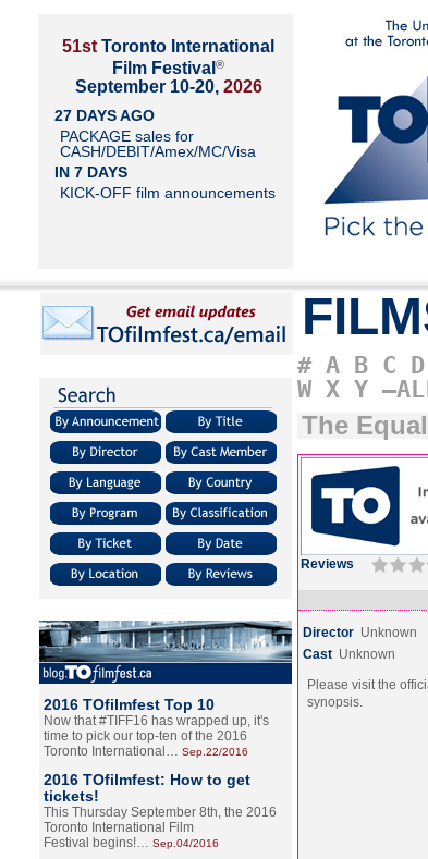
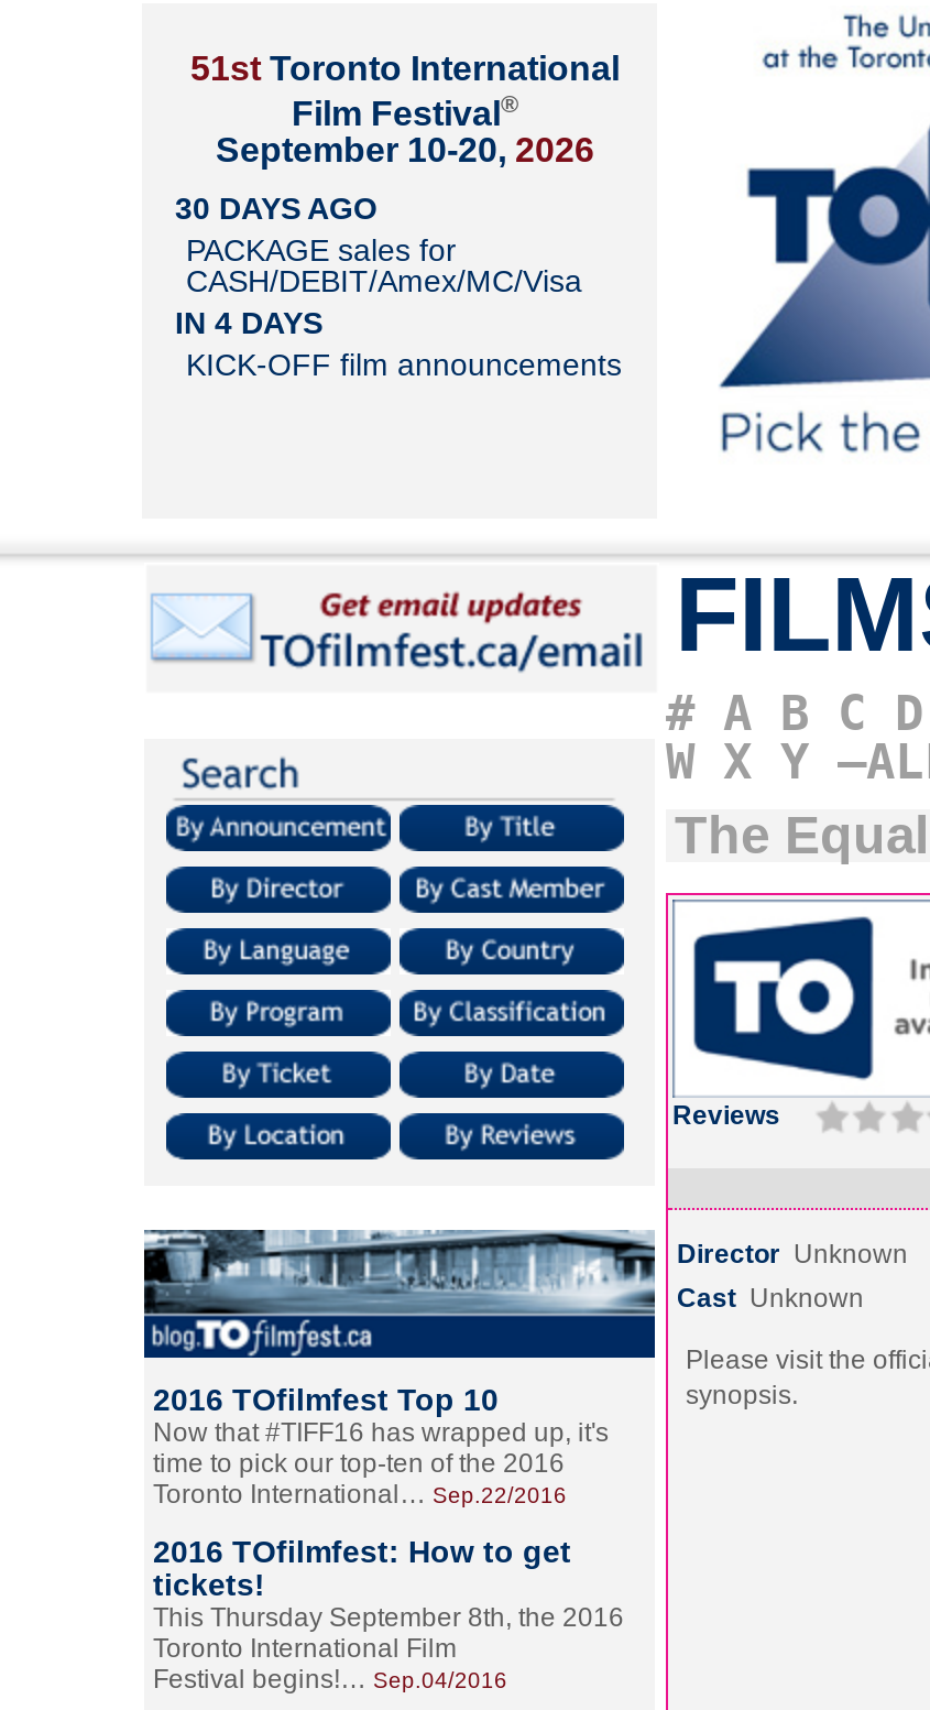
[54,107,155,124] 27 DAYS AGO -> [175,190,378,226] 30 DAYS AGO
[54,163,127,181] IN 7 DAYS -> [175,305,322,340] IN 4 DAYS

